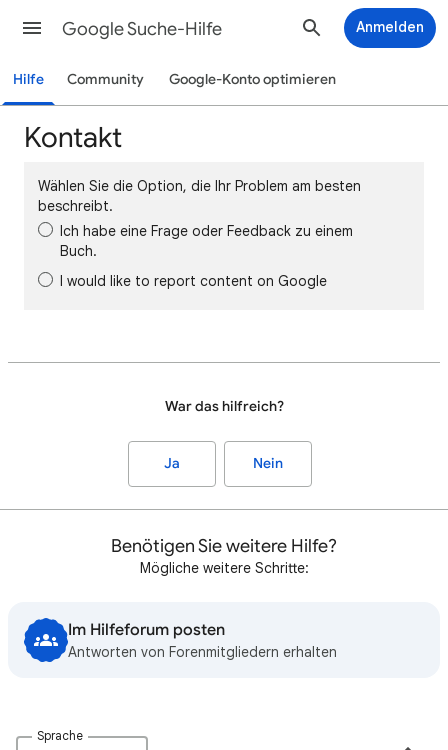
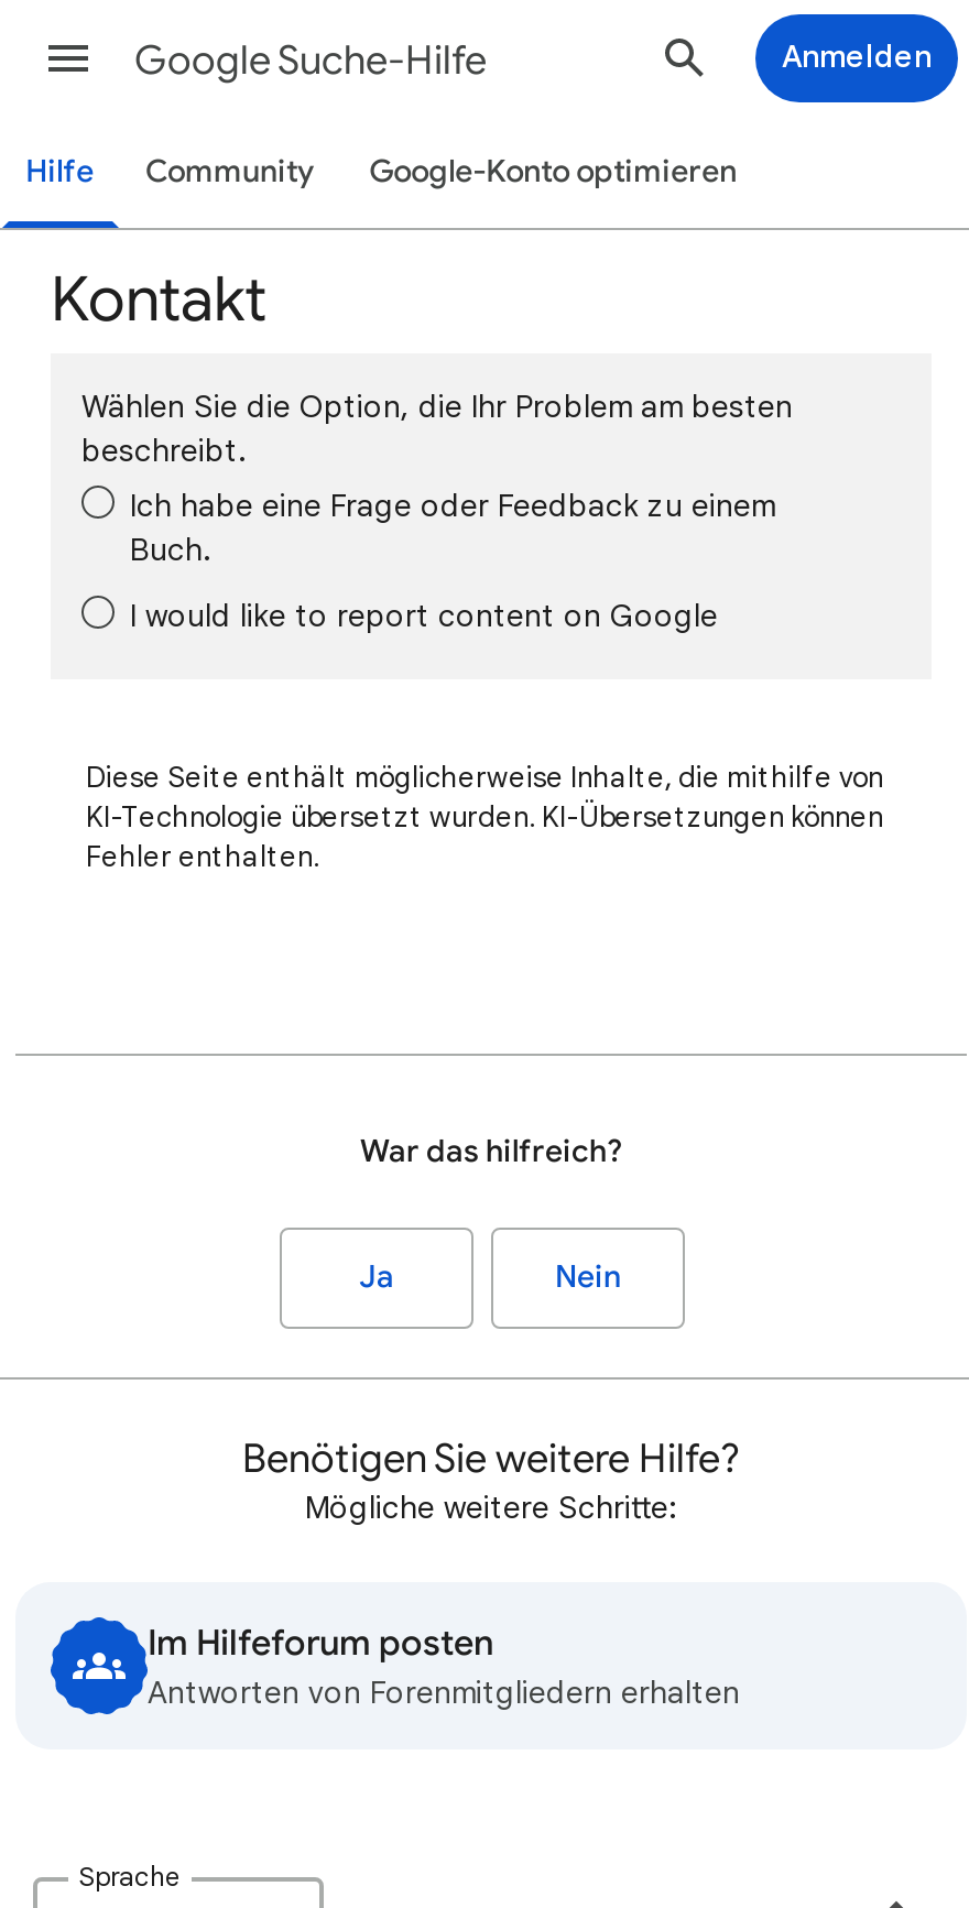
none -> [86,759,883,875] Diese Seite enthält möglicherweise Inhalte, die mithilfe von | KI-Technologie übersetzt wurden. KI-Übersetzungen können | Fehler enthalten.

